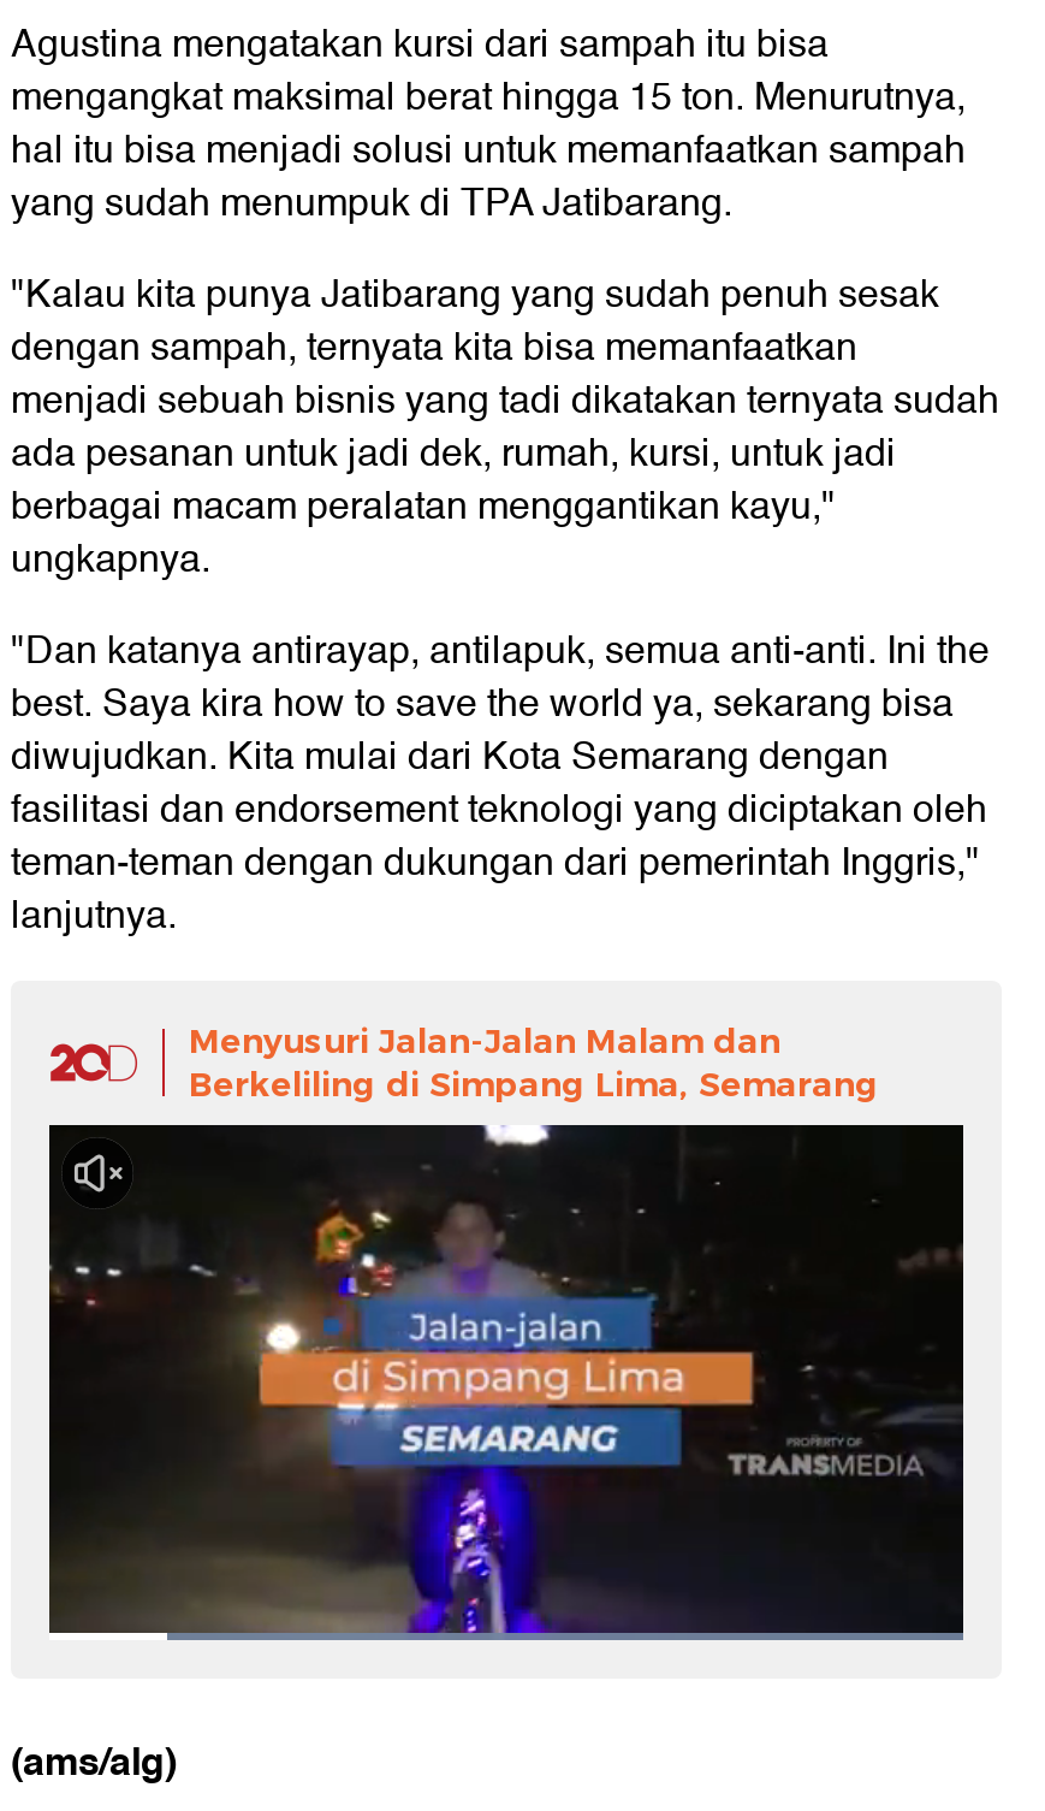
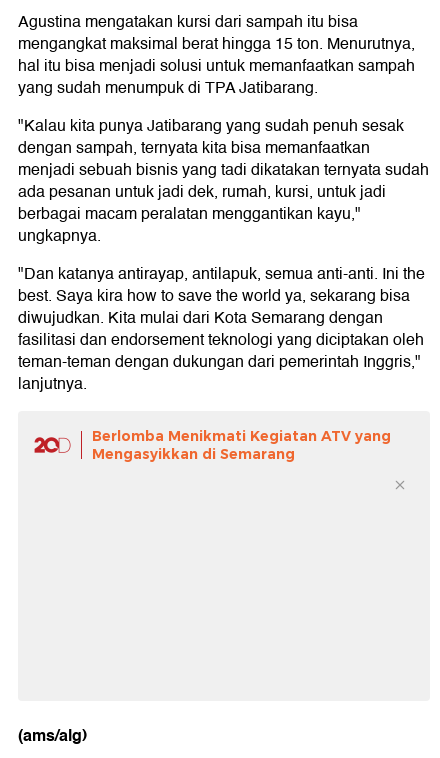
[189,1020,879,1107] Menyusuri Jalan-Jalan Malam dan | Berkeliling di Simpang Lima, Semarang -> [92,427,391,463] Berlomba Menikmati Kegiatan ATV yang | Mengasyikkan di Semarang
[47,1123,966,1643] [image] -> none

